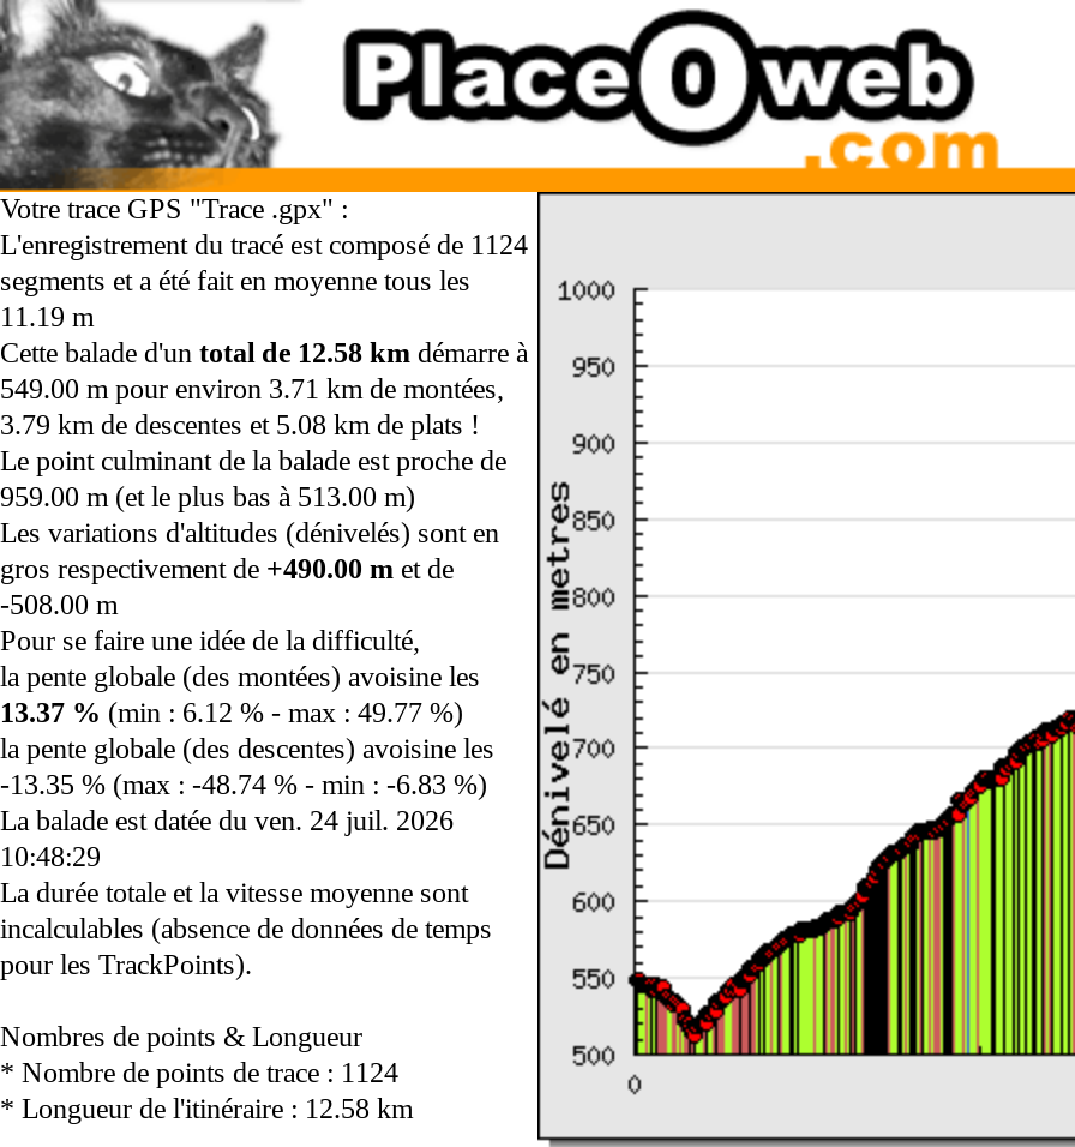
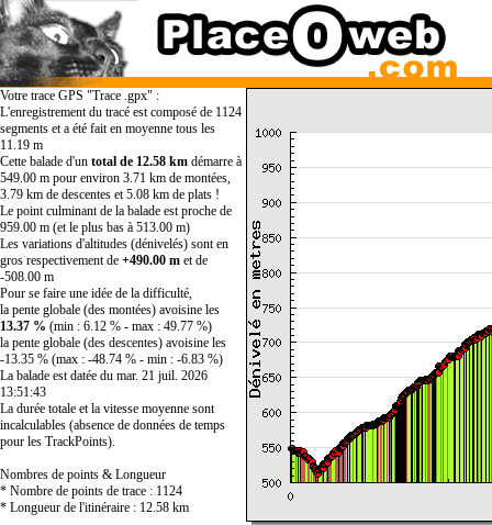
[0,804,454,837] La balade est datée du ven. 24 juil. 2026 -> [0,368,208,383] La balade est datée du mar. 21 juil. 2026
[0,840,101,873] 10:48:29 -> [0,384,46,400] 13:51:43

